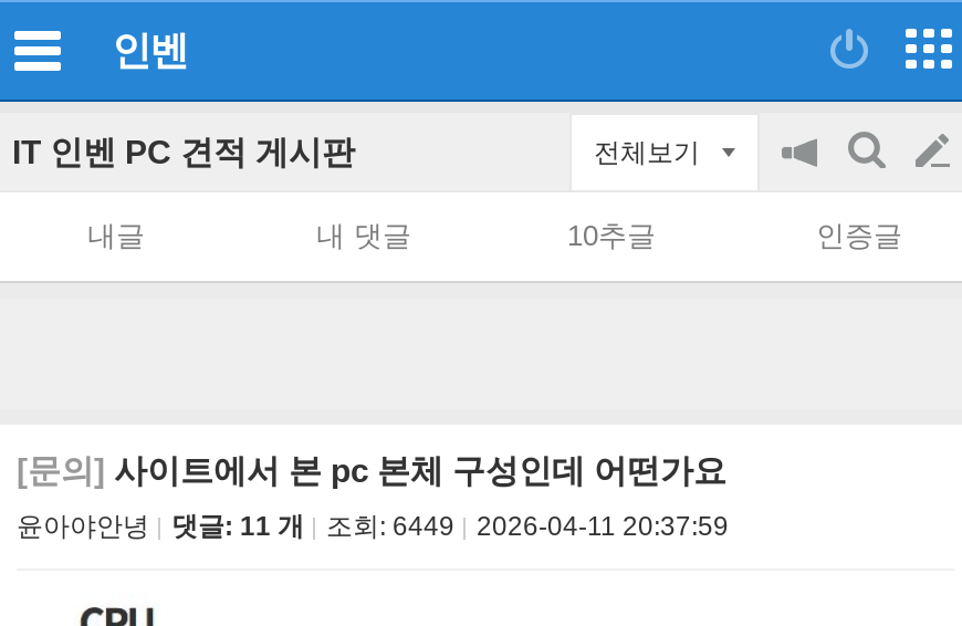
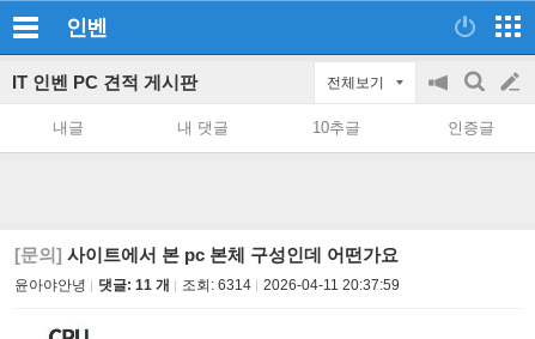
[17,511,729,542] 윤아야안녕 댓글: 11 개 조회: 6449 2026-04-11 20:37:59 -> [14,277,400,293] 윤아야안녕 댓글: 11 개 조회: 6314 2026-04-11 20:37:59

